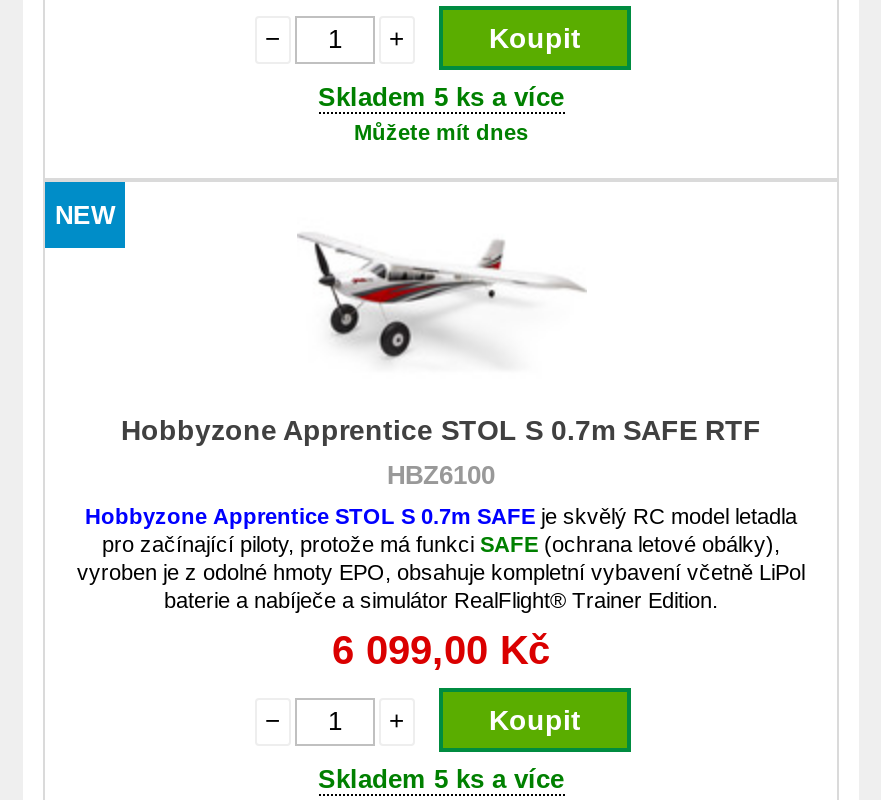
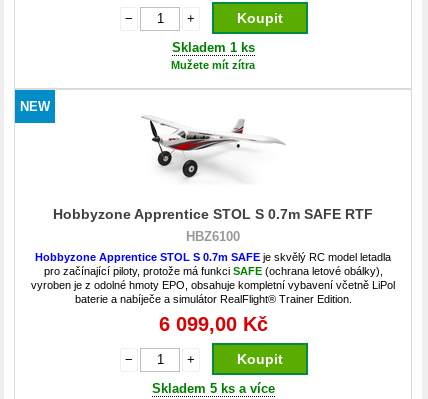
[318,82,564,144] Skladem 5 ks a více | Můžete mít dnes -> [171,40,255,71] Skladem 1 ks | Mužete mít zítra

